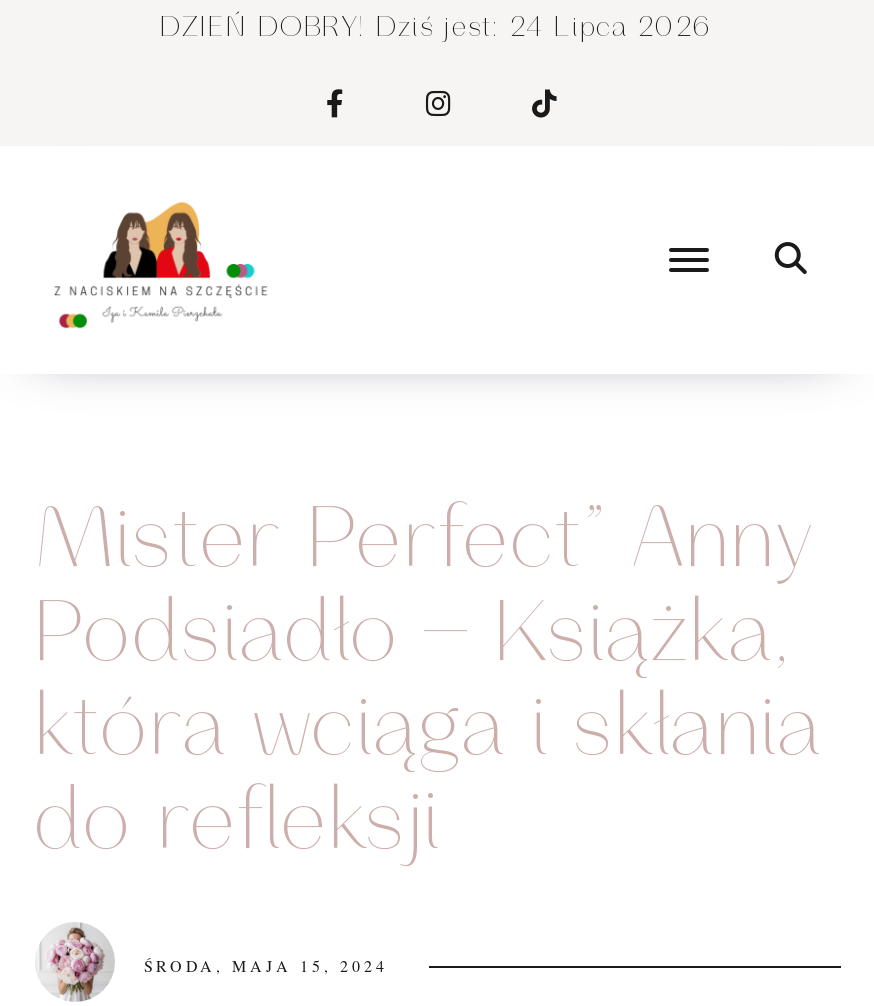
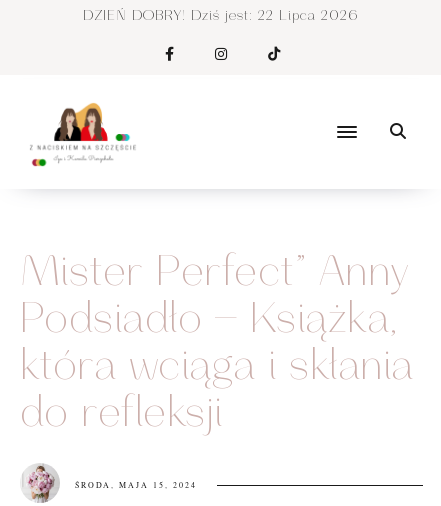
[160,14,714,42] DZIEŃ DOBRY! Dziś jest: 24 Lipca 2026 -> [83,9,359,23] DZIEŃ DOBRY! Dziś jest: 22 Lipca 2026

